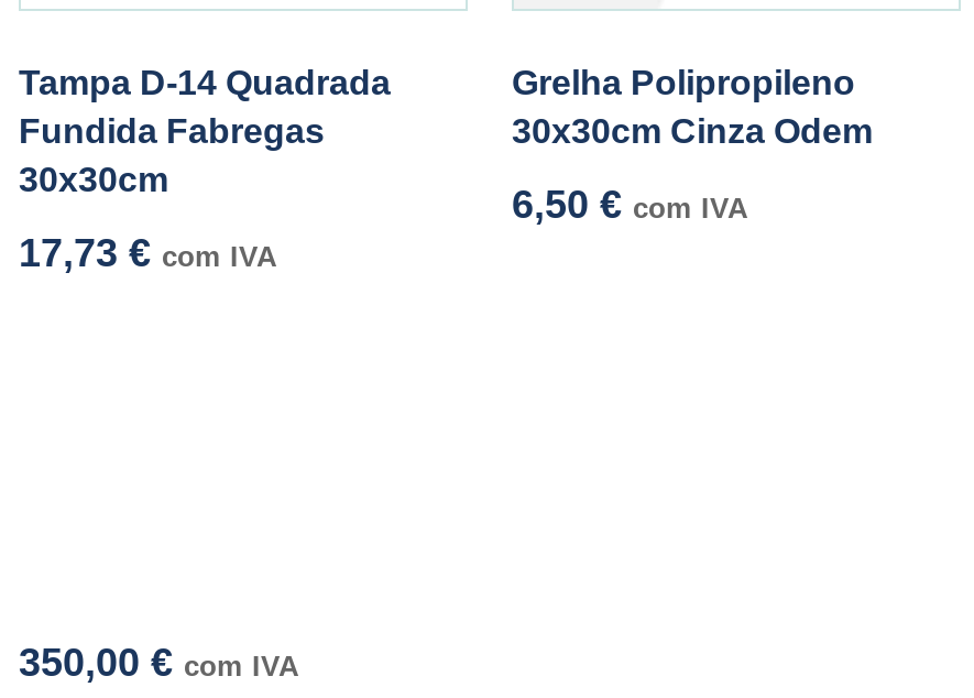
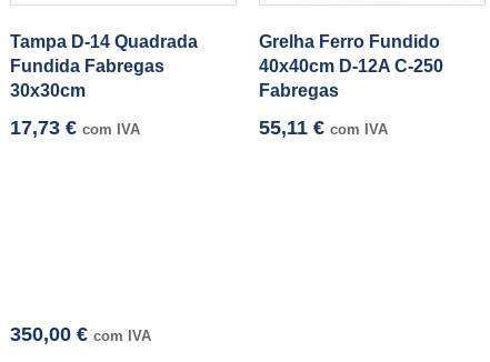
[512,65,873,150] Grelha Polipropileno | 30x30cm Cinza Odem -> [259,33,443,100] Grelha Ferro Fundido | 40x40cm D-12A C-250 | Fabregas
[512,183,747,227] 6,50 € com IVA -> [259,117,388,139] 55,11 € com IVA

